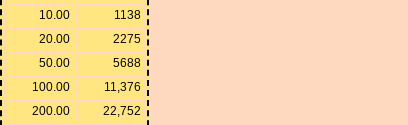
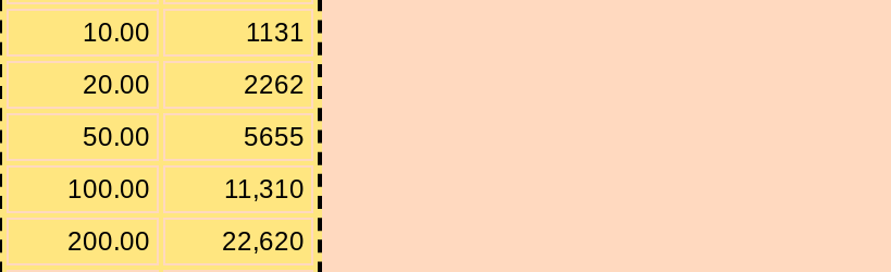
[114,8,141,22] 1138 -> [246,17,305,47] 1131
[113,32,141,46] 2275 -> [244,69,305,100] 2262
[113,56,141,70] 5688 -> [244,121,305,152] 5655
[104,80,141,94] 11,376 -> [224,174,305,204] 11,310
[103,104,141,118] 22,752 -> [222,226,305,256] 22,620

